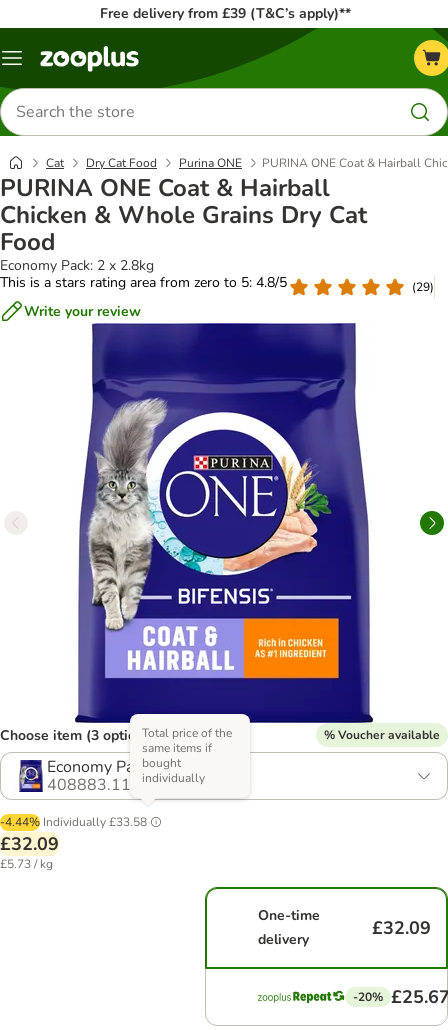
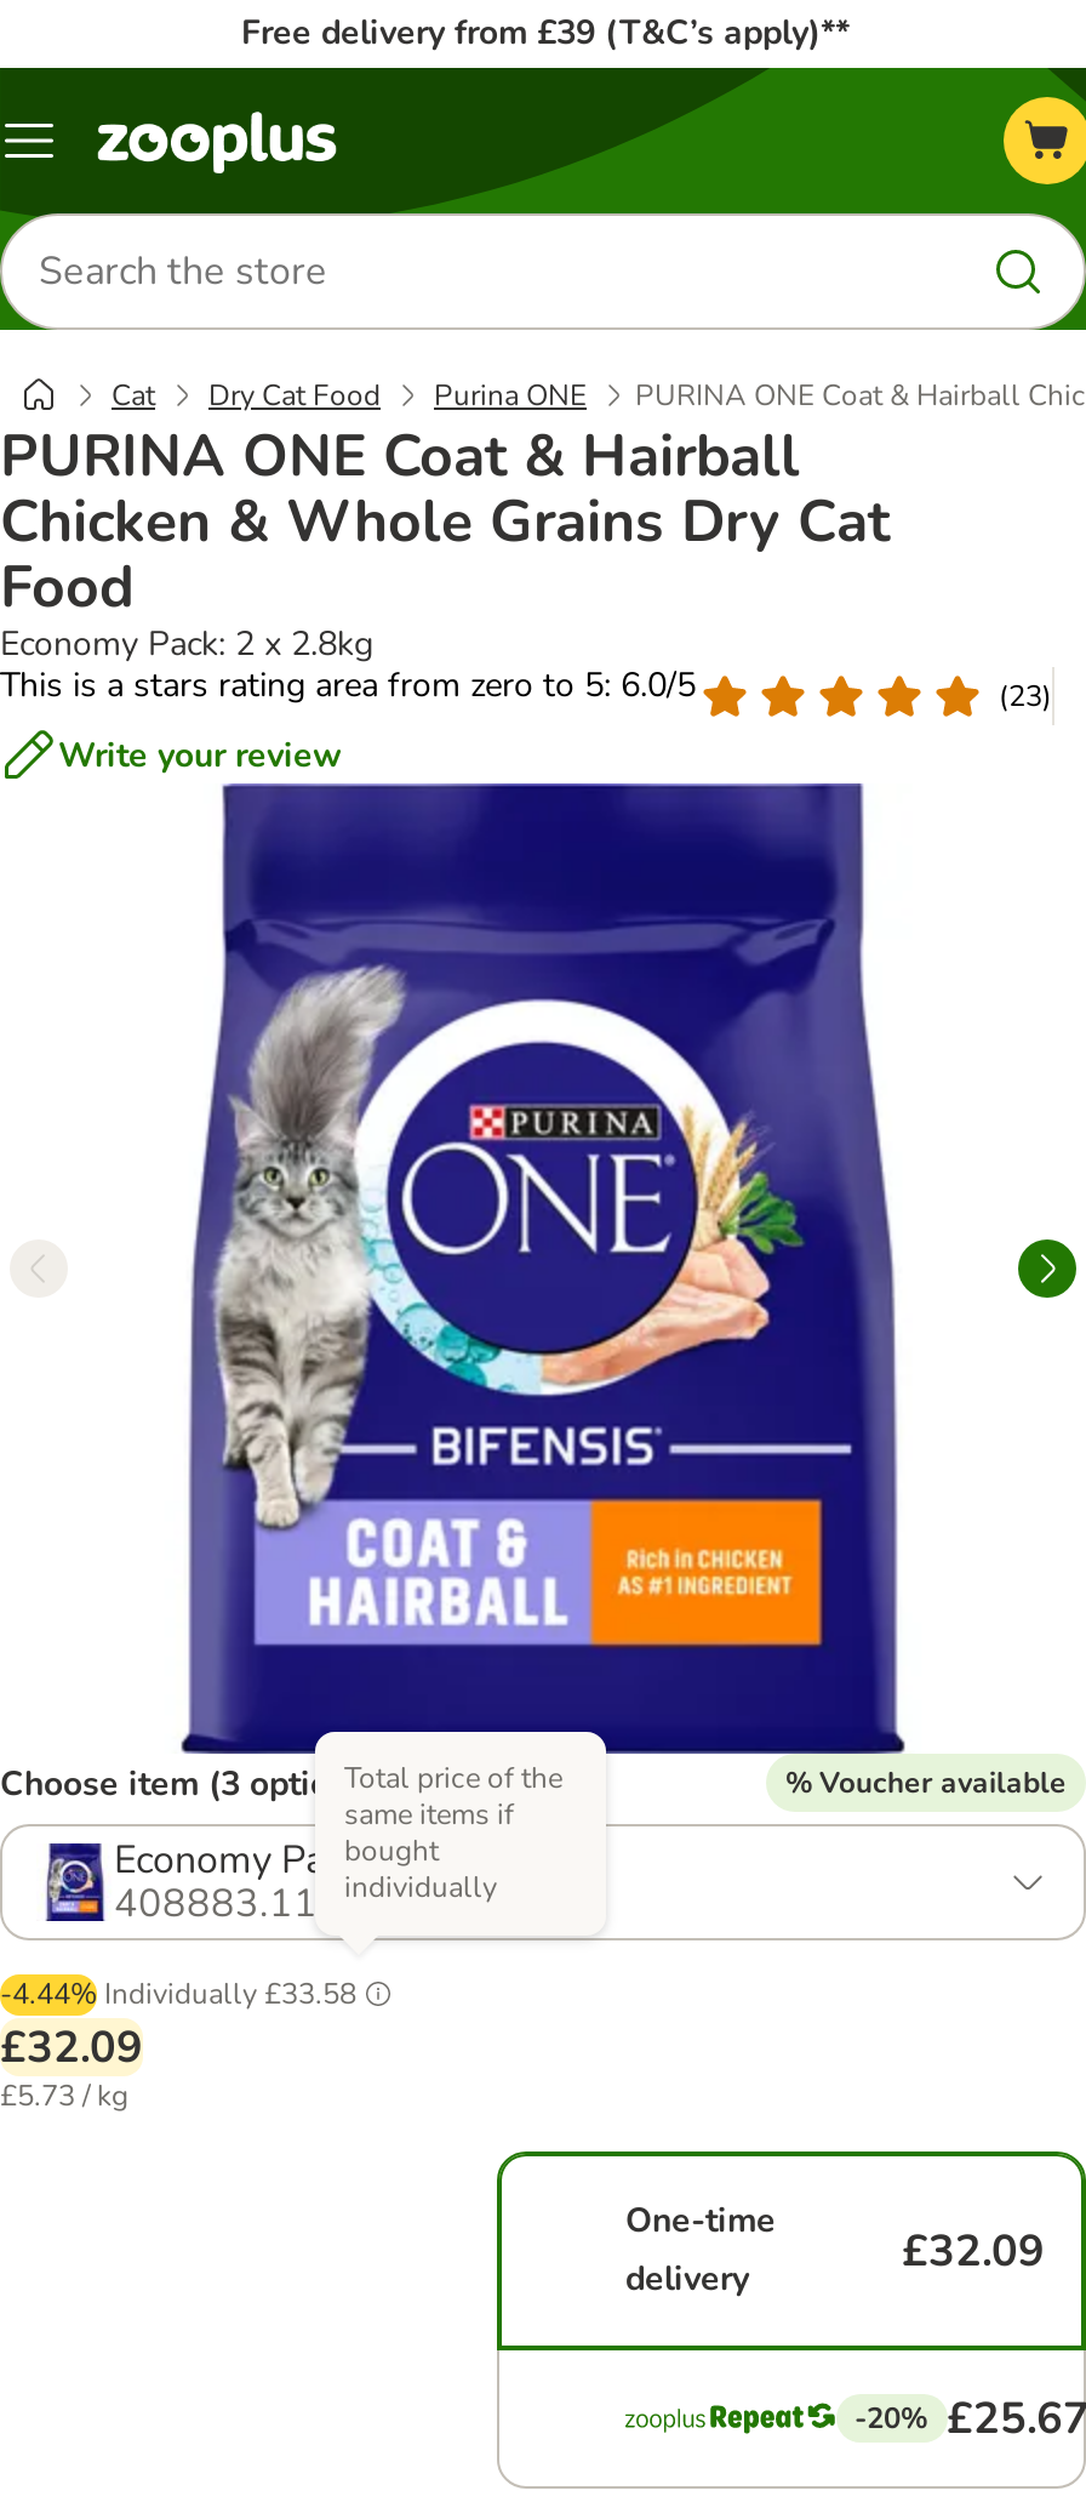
[0,273,287,292] This is a stars rating area from zero to 5: 4.8/5 -> [0,662,696,708] This is a stars rating area from zero to 5: 6.0/5
[412,278,434,294] (29) -> [999,676,1052,714] (23)

